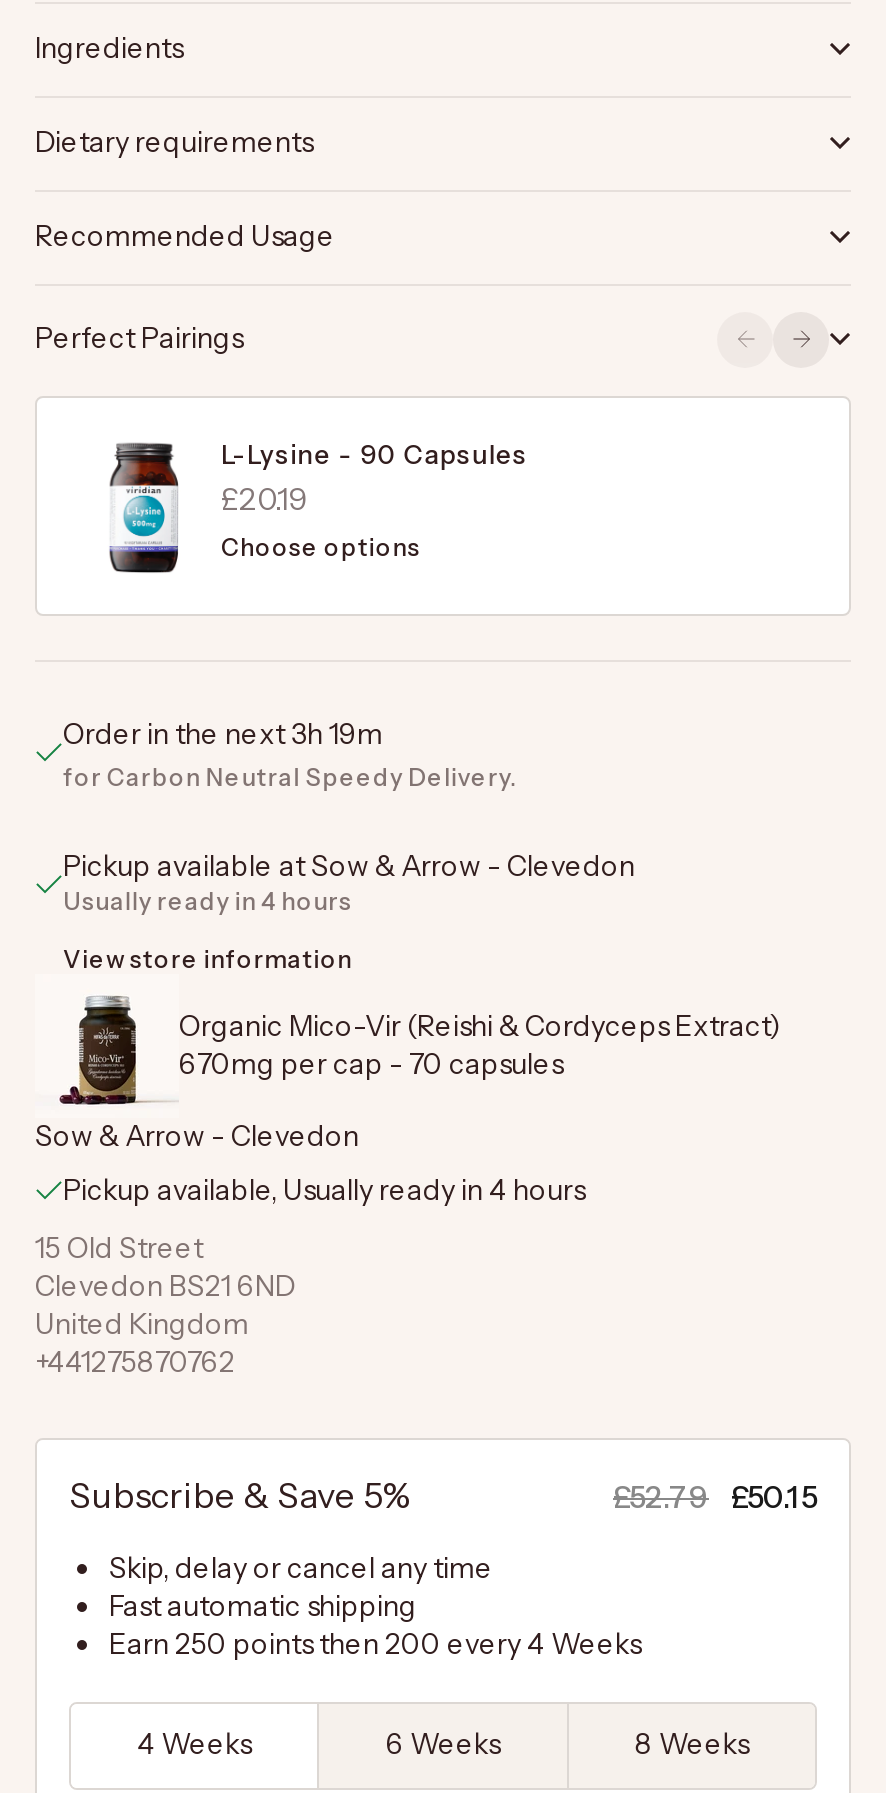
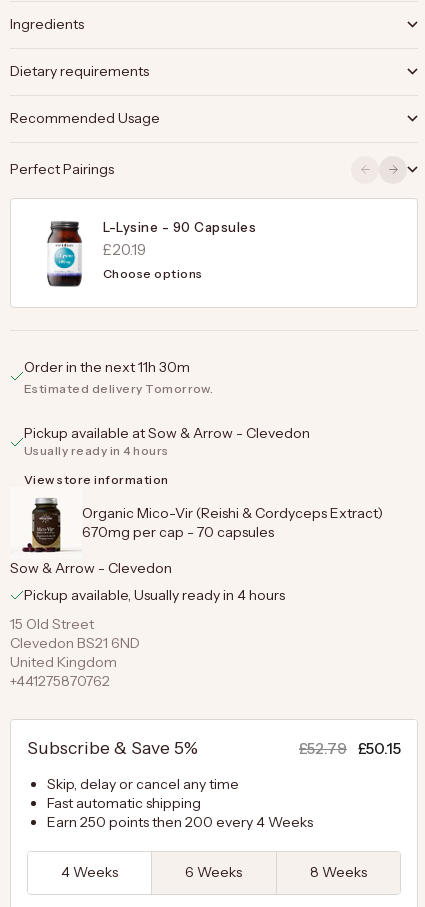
[63,716,517,792] Order in the next 3h 19m | for Carbon Neutral Speedy Delivery. -> [24,358,213,396] Order in the next 11h 30m | Estimated delivery Tomorrow.

